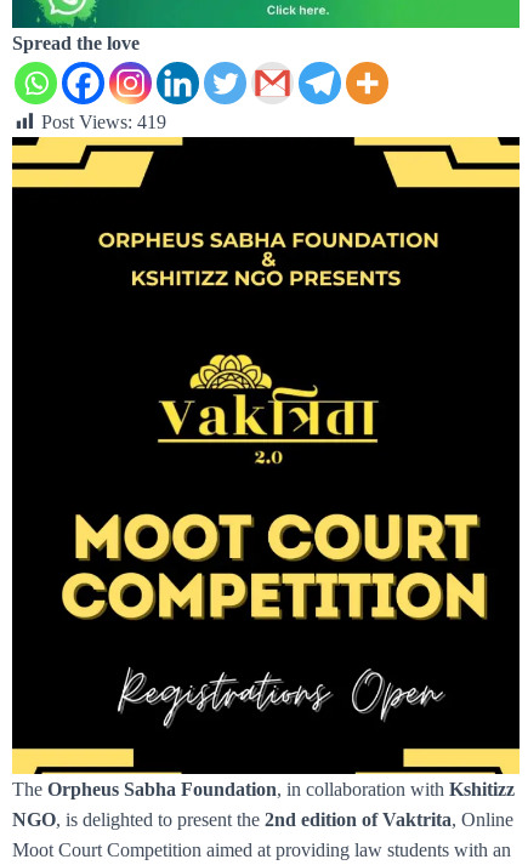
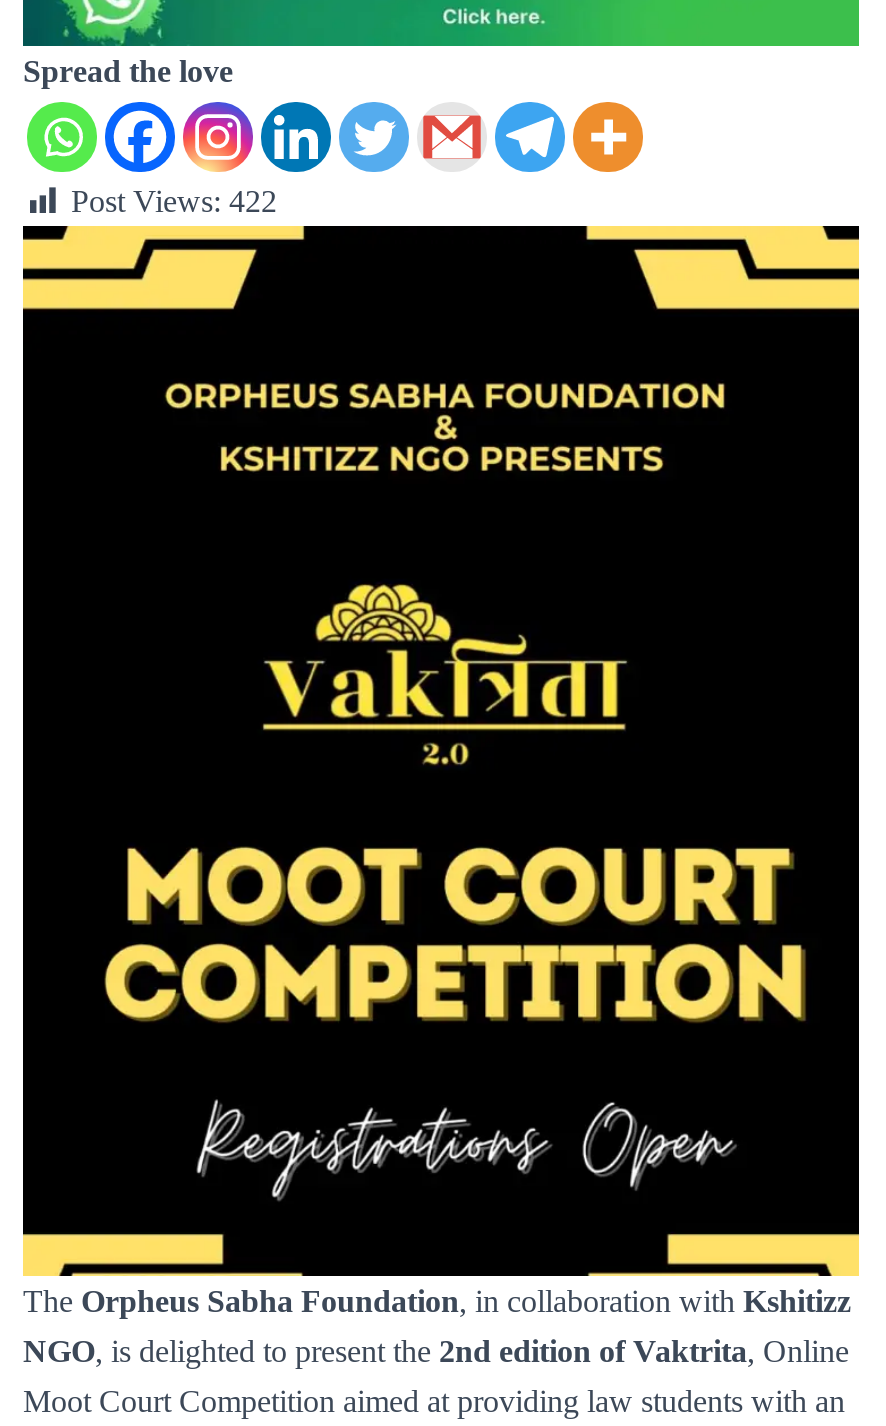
[41,111,166,132] Post Views: 419 -> [71,184,277,218] Post Views: 422

